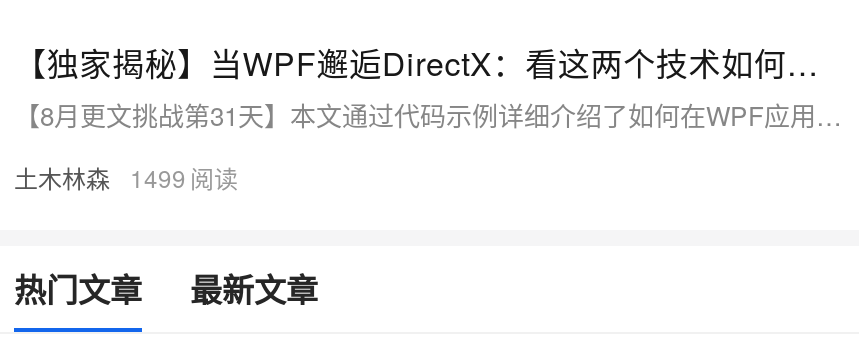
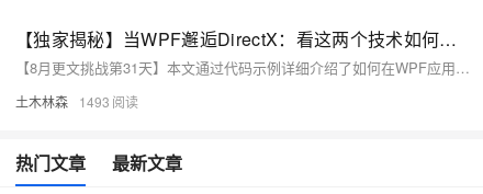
[14,160,186,194] 土木林森 1499 -> [15,92,110,110] 土木林森 1493

